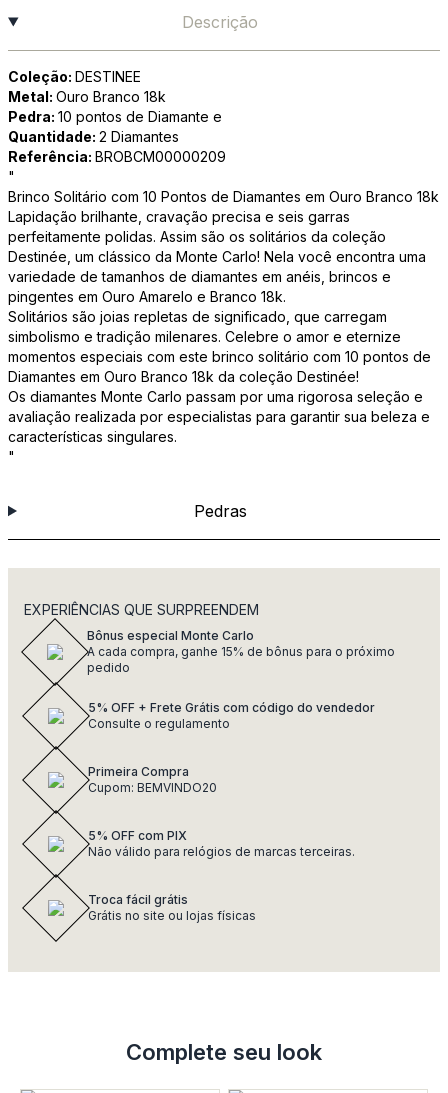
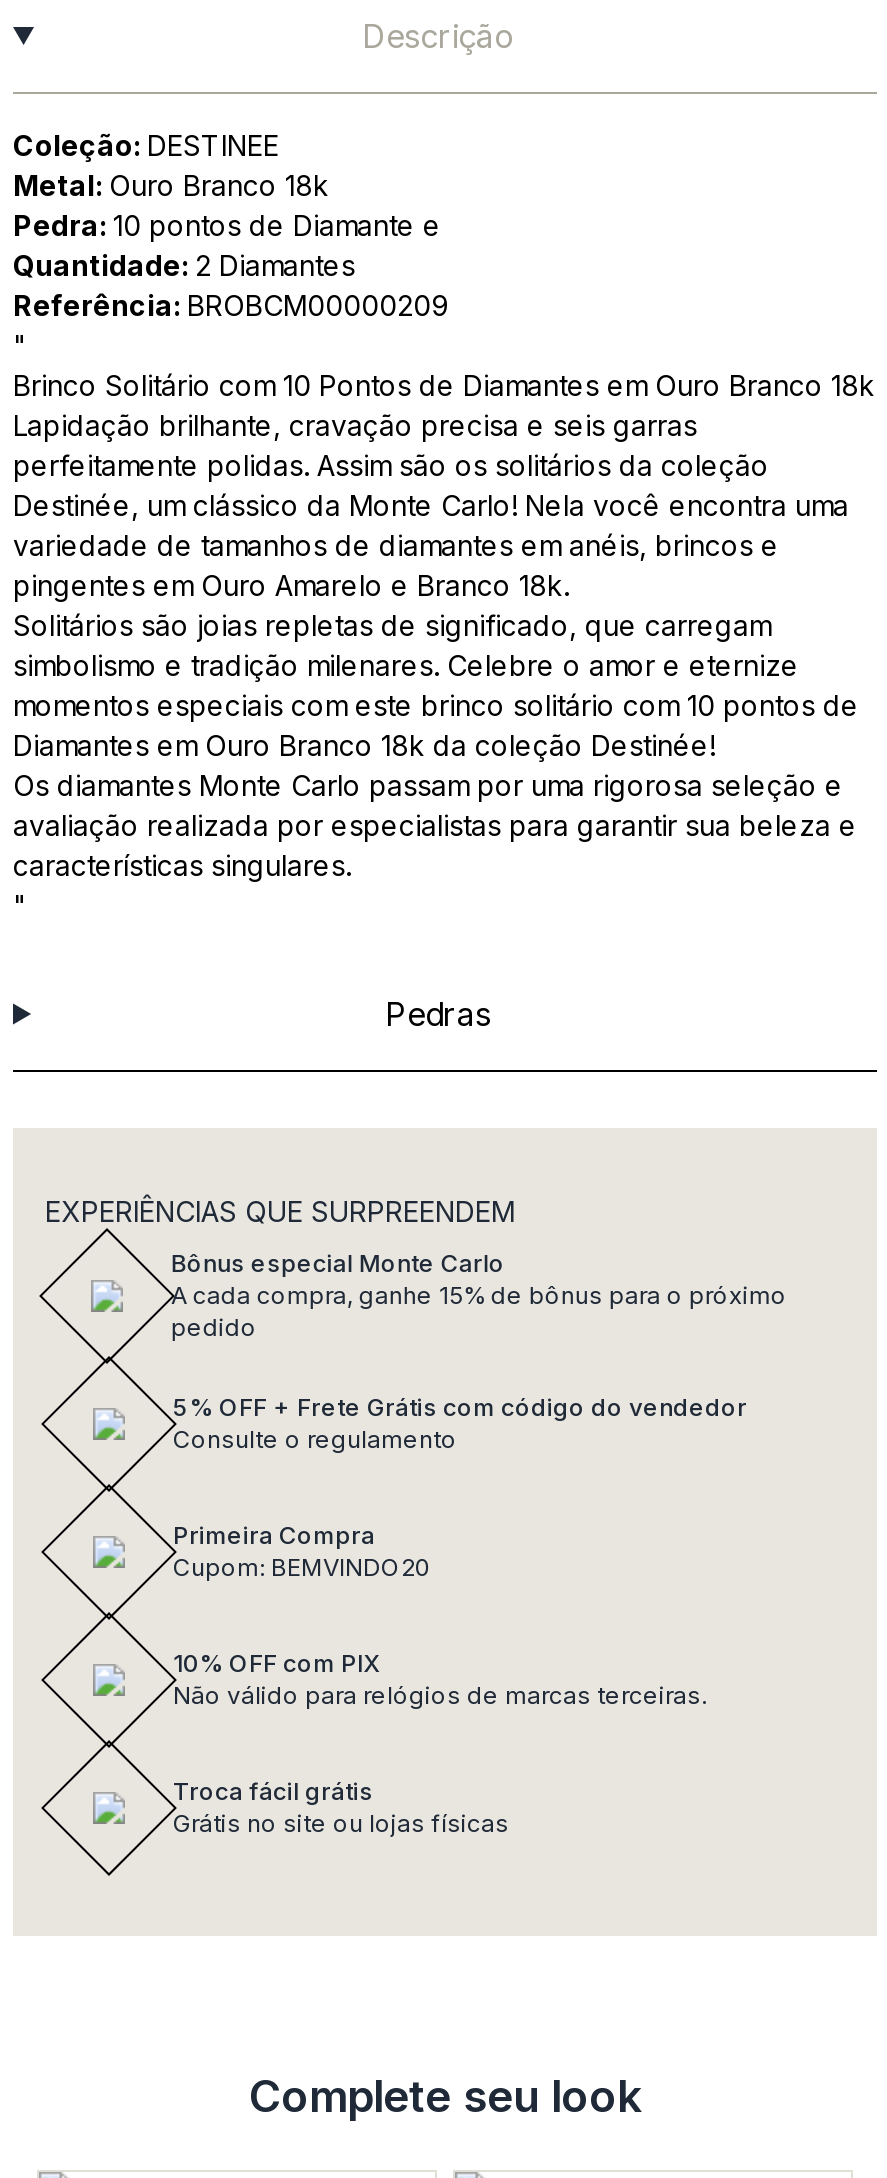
[88,828,187,843] 5% OFF com PIX -> [173,1648,381,1678] 10% OFF com PIX

